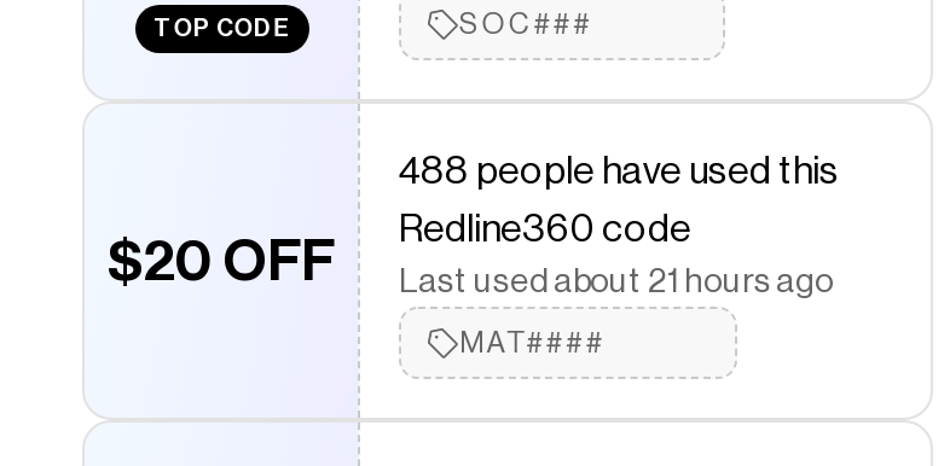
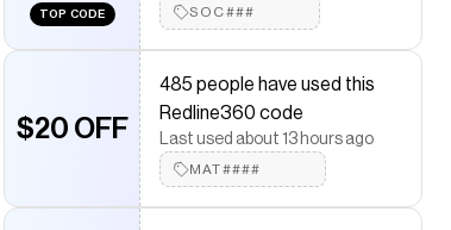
[399,152,839,191] 488 people have used this -> [159,75,375,94] 485 people have used this
[399,266,834,299] Last used about 21 hours ago -> [159,131,374,148] Last used about 13 hours ago

